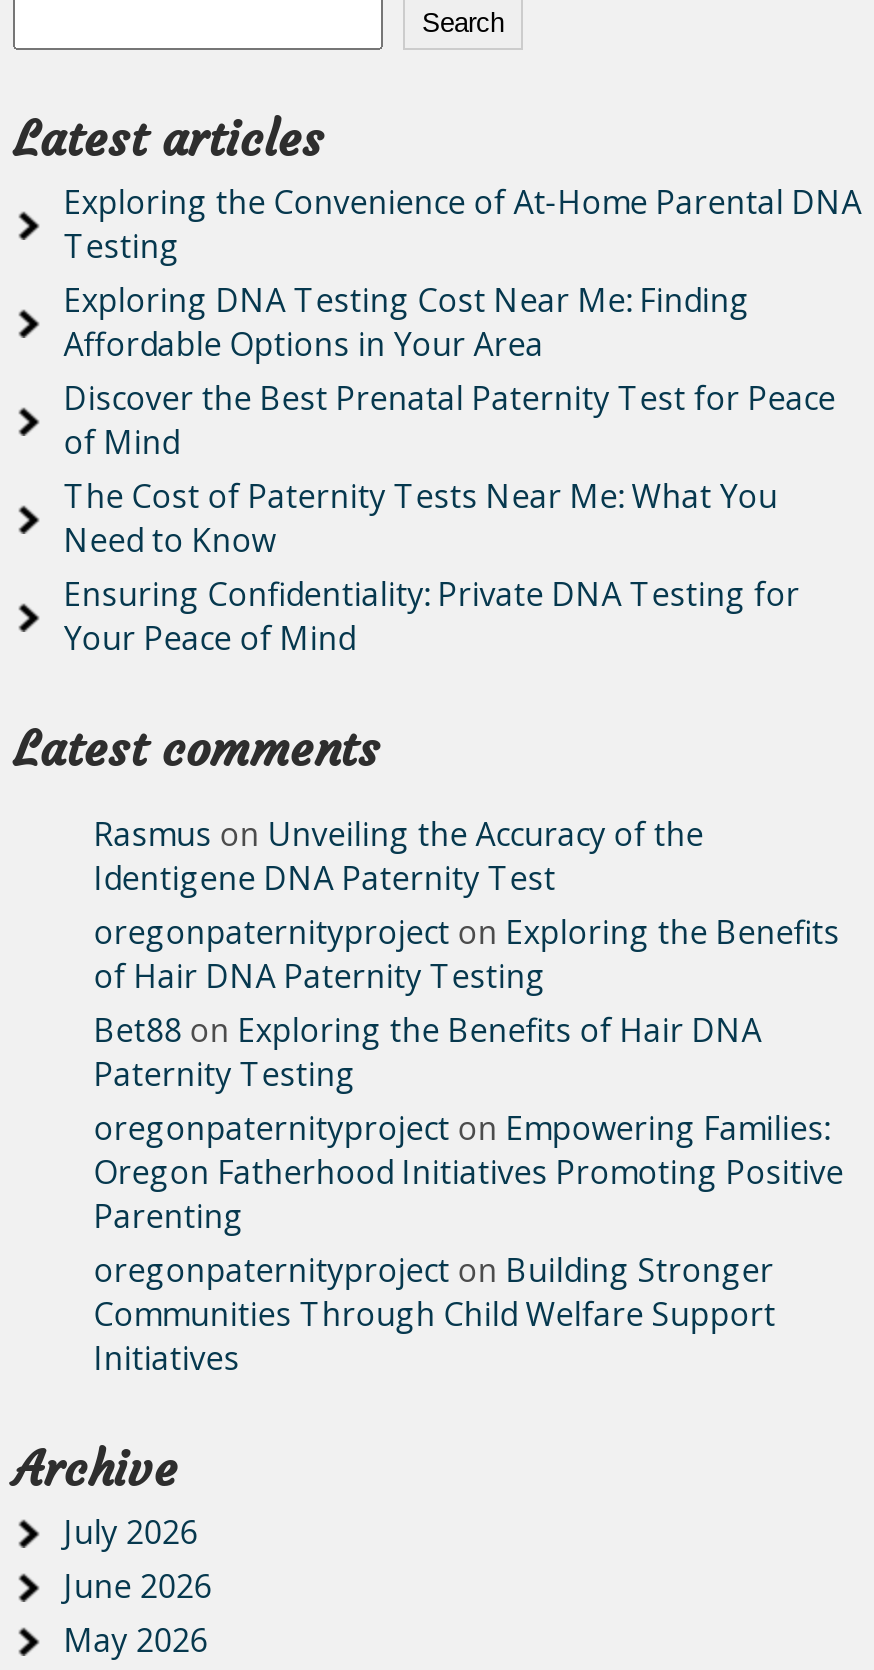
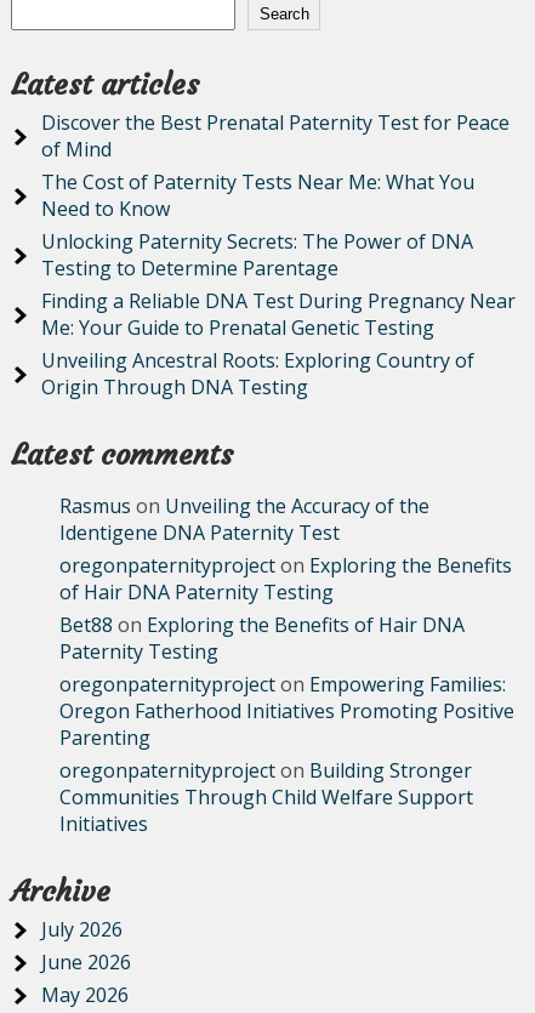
[63,180,861,366] Exploring the Convenience of At-Home Parental DNA | Testing | Exploring DNA Testing Cost Near Me: Finding | Affordable Options in Your Area -> none
moved [63,376,835,562] -> [41,109,510,222]: Discover the Best Prenatal Paternity Test for Peace | of Mind | The Cost of Paternity Tests Near Me: What You | Need to Know
[63,572,799,660] Ensuring Confidentiality: Private DNA Testing for | Your Peace of Mind -> [41,228,516,400] Unlocking Paternity Secrets: The Power of DNA | Testing to Determine Parentage | Finding a Reliable DNA Test During Pregnancy Near | Me: Your Guide to Prenatal Genetic Testing | Unveiling Ancestral Roots: Exploring Country of | Origin Through DNA Testing

